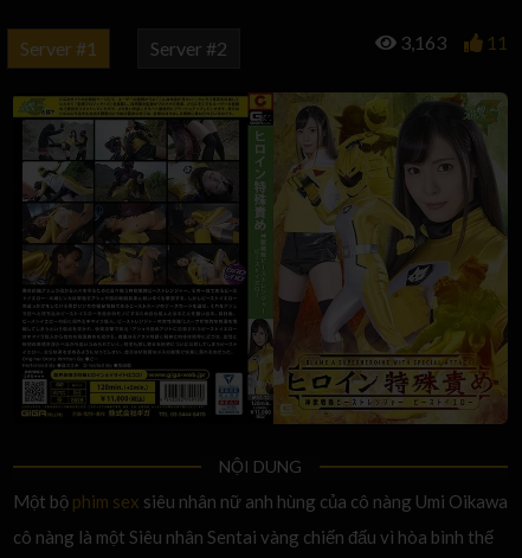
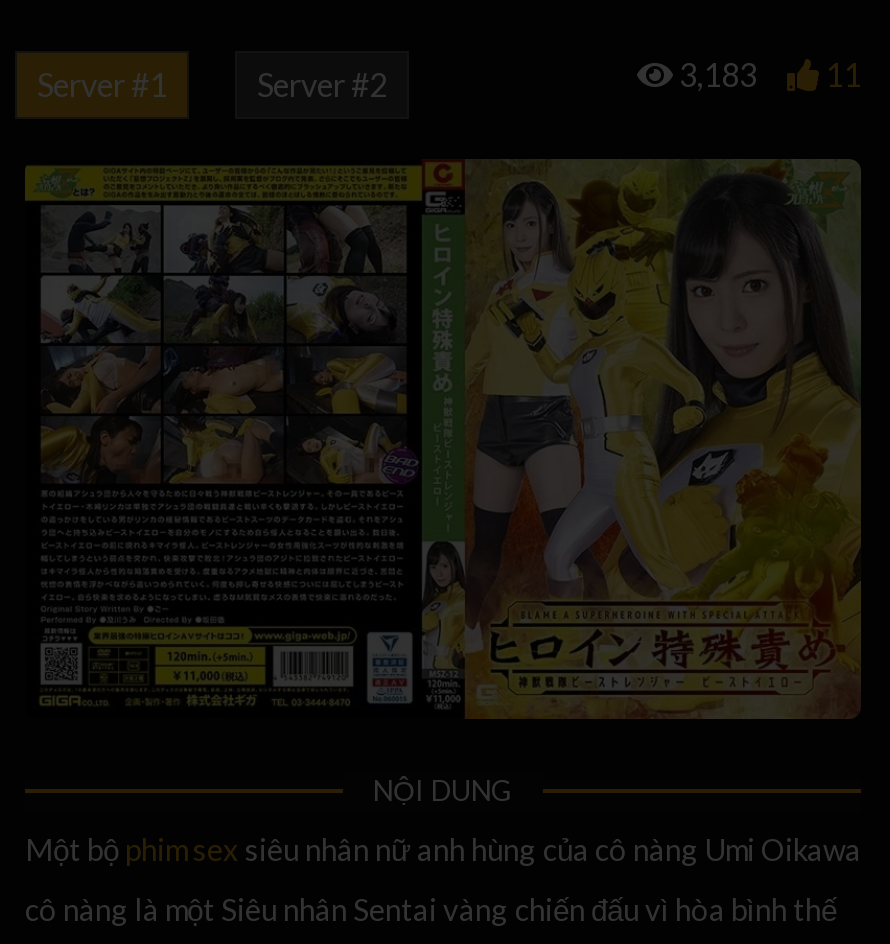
[397,31,446,53] 3,163 -> [673,55,757,93] 3,183

